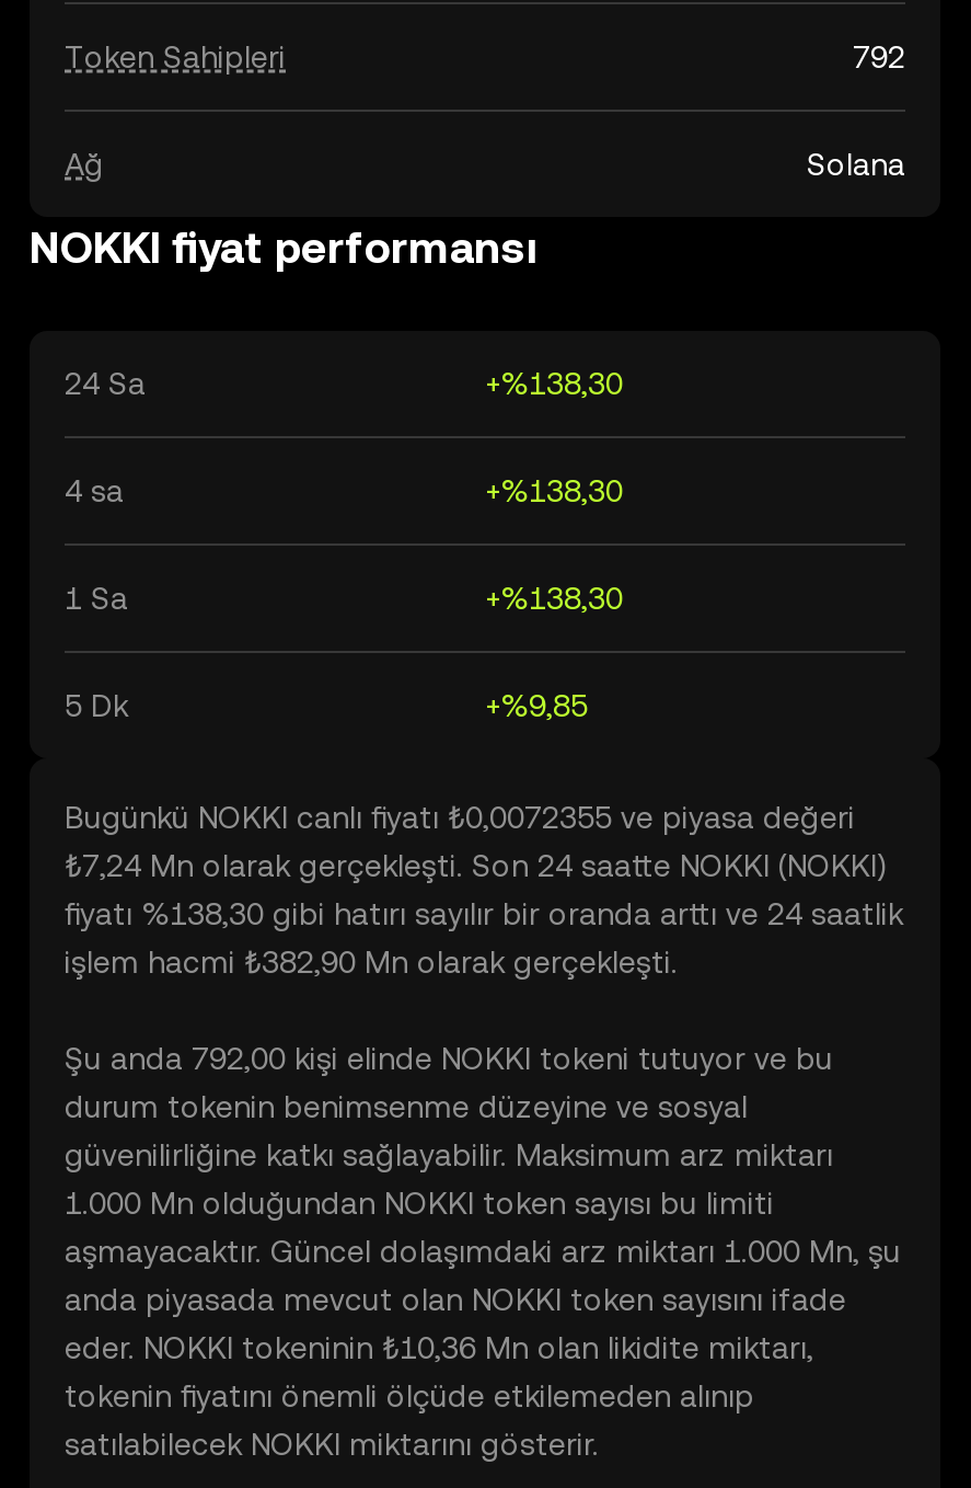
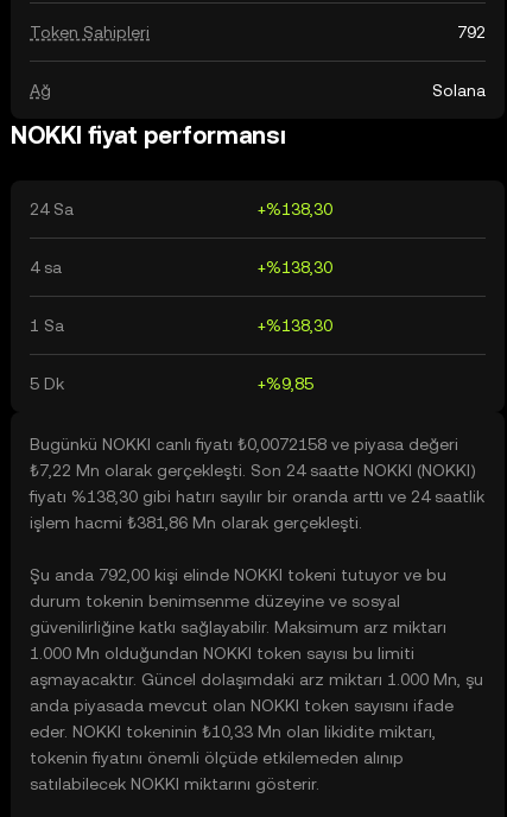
[65,800,855,835] Bugünkü NOKKI canlı fiyatı ₺0,0072355 ve piyasa değeri -> [30,435,458,454] Bugünkü NOKKI canlı fiyatı ₺0,0072158 ve piyasa değeri
[65,848,888,883] ₺7,24 Mn olarak gerçekleşti. Son 24 saatte NOKKI (NOKKI) -> [30,461,476,480] ₺7,22 Mn olarak gerçekleşti. Son 24 saatte NOKKI (NOKKI)
[65,945,678,980] işlem hacmi ₺382,90 Mn olarak gerçekleşti. -> [30,513,362,532] işlem hacmi ₺381,86 Mn olarak gerçekleşti.
[65,1330,813,1365] eder. NOKKI tokeninin ₺10,36 Mn olan likidite miktarı, -> [30,722,436,741] eder. NOKKI tokeninin ₺10,33 Mn olan likidite miktarı,

